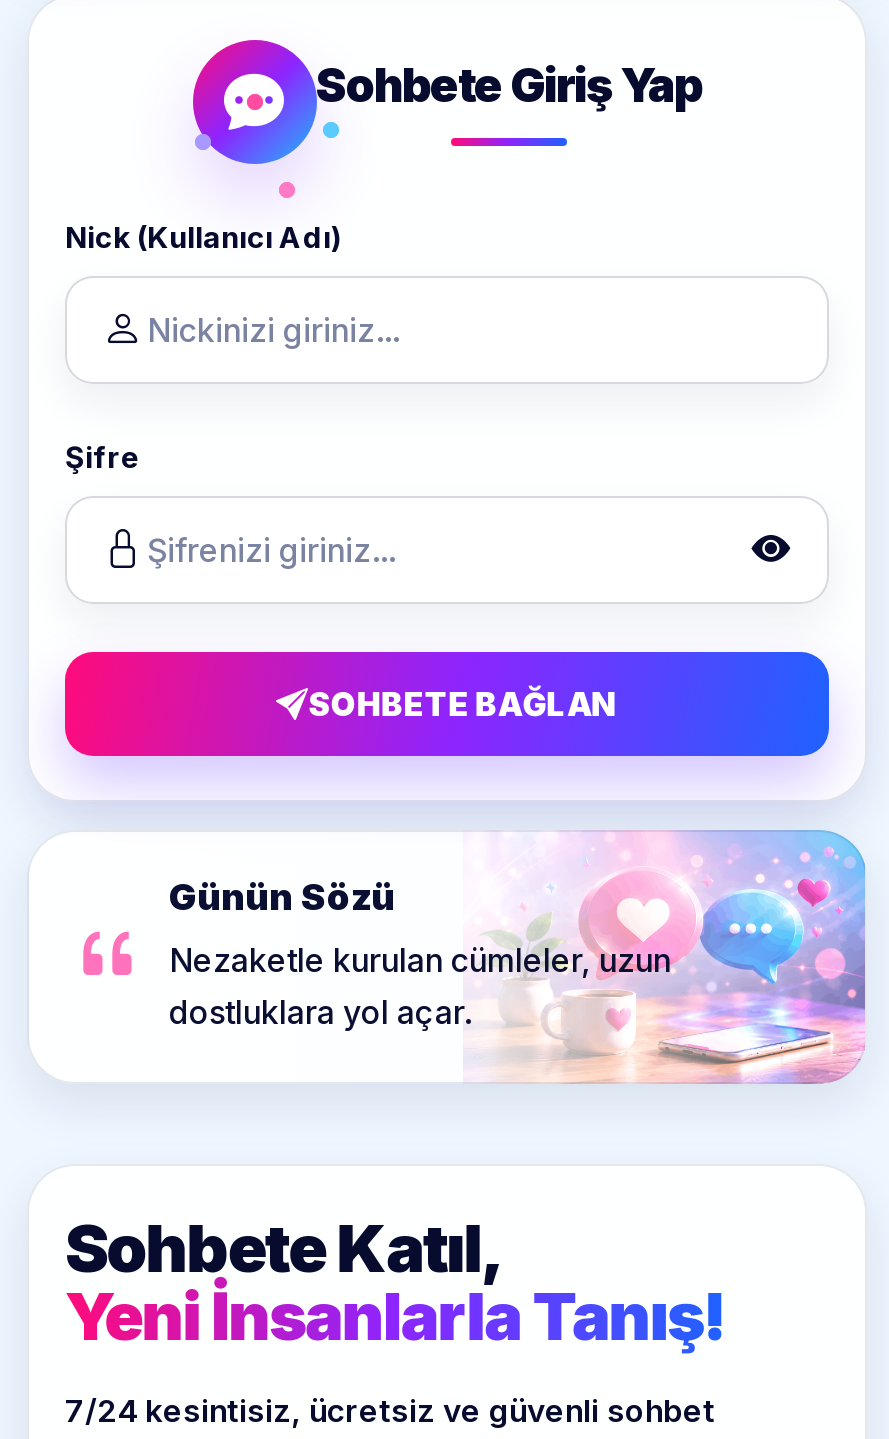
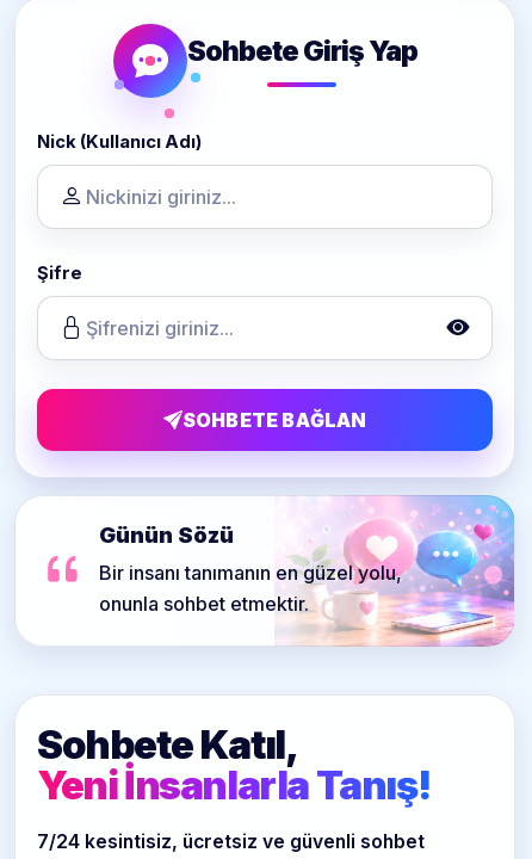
[169,940,671,1032] Nezaketle kurulan cümleler, uzun | dostluklara yol açar. -> [99,561,402,616] Bir insanı tanımanın en güzel yolu, | onunla sohbet etmektir.

